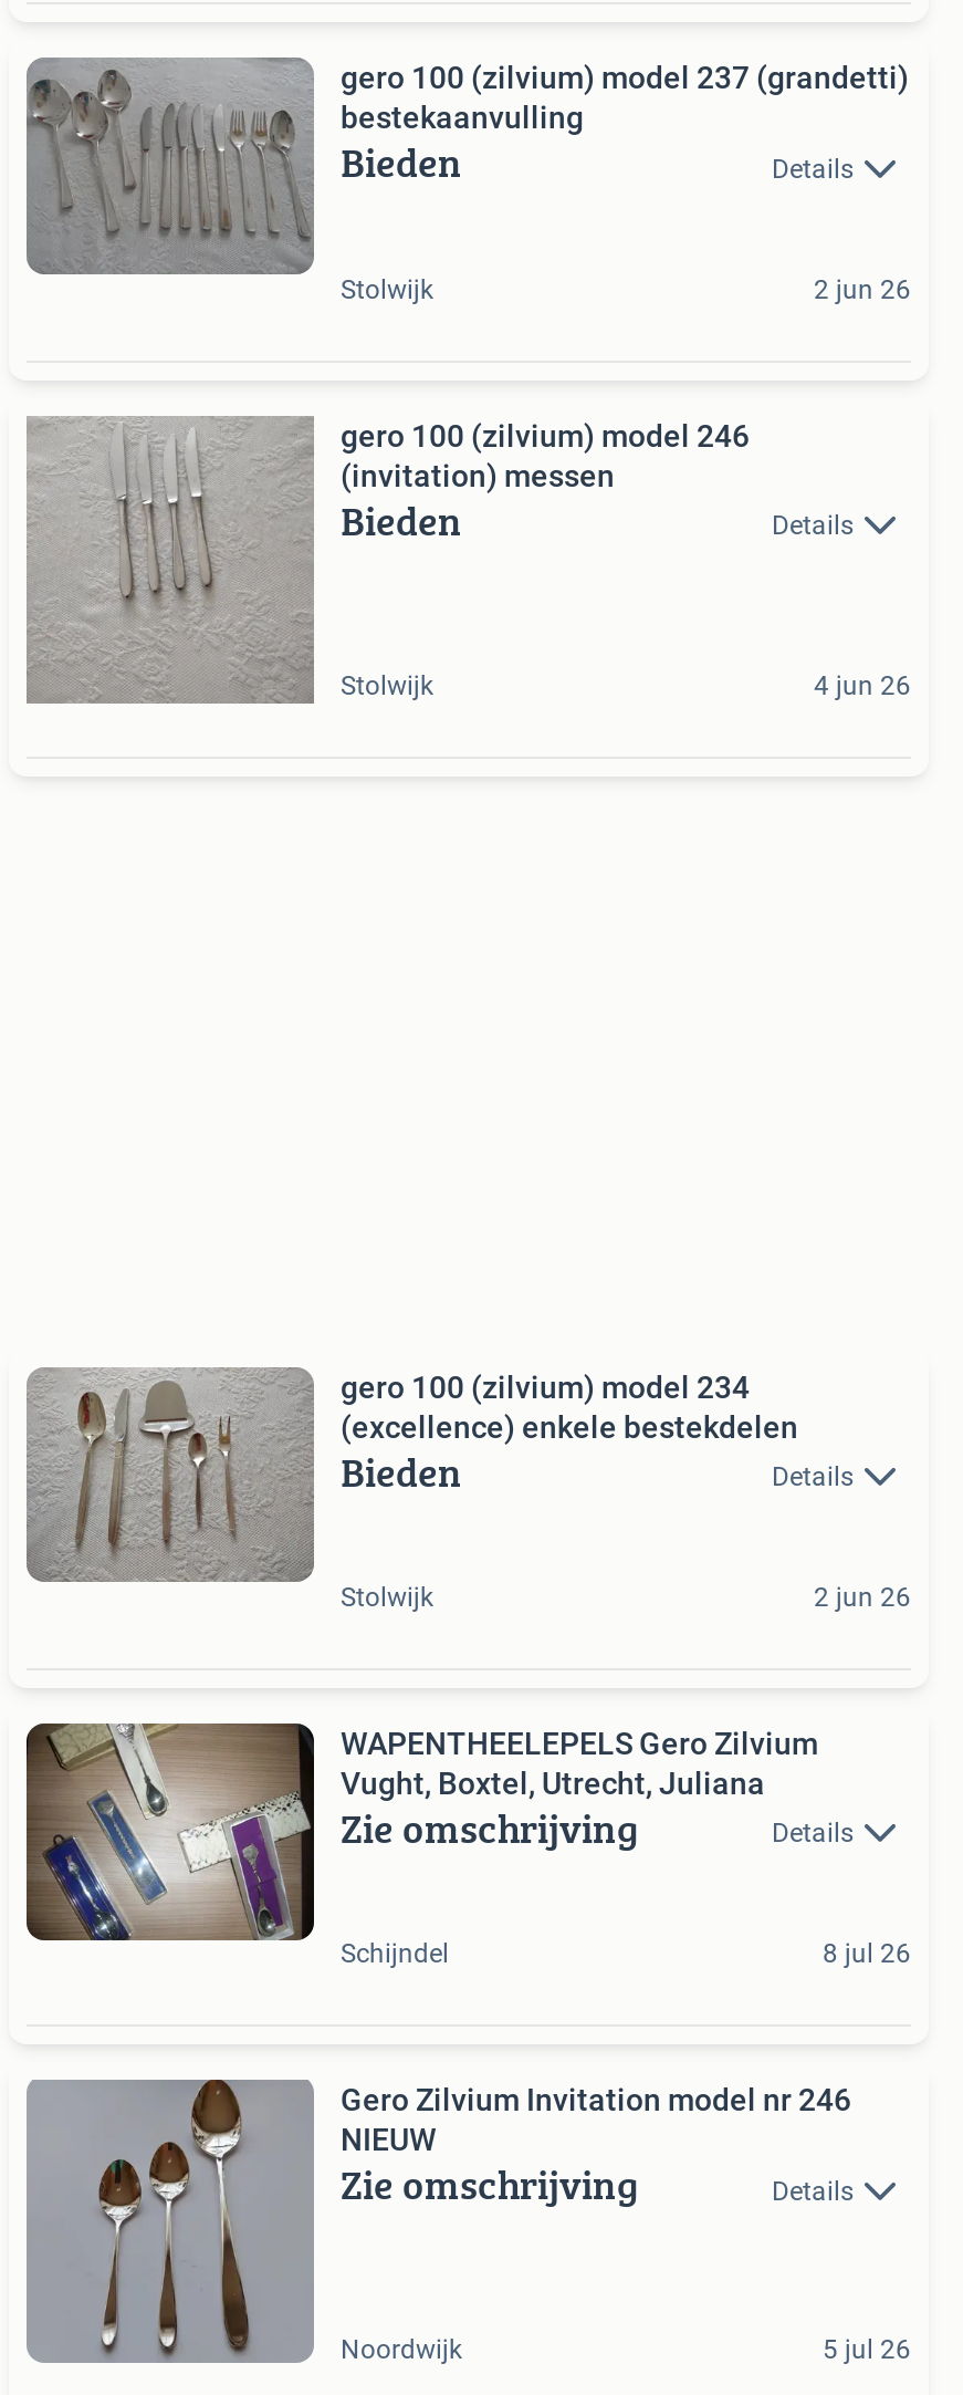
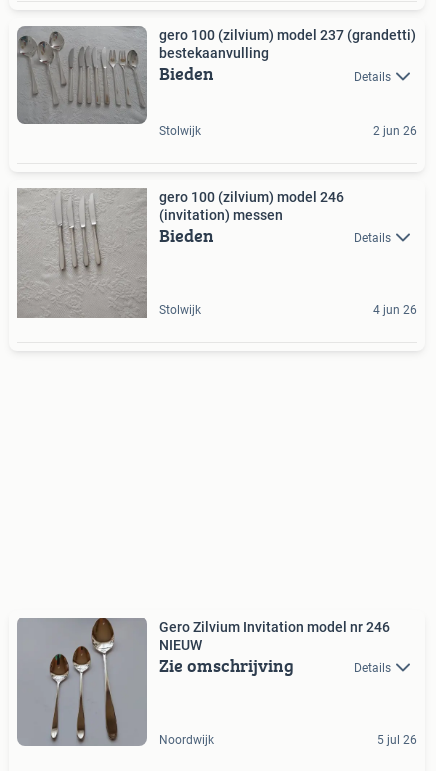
[29,1367,854,1584] [image] | gero 100 (zilvium) model 234 | (excellence) enkele bestekdelen | Bieden | Details -> none
[341,1582,911,1613] Stolwijk | 2 jun 26 -> none
[24,1721,854,1945] [image] | WAPENTHEELEPELS Gero Zilvium | Vught, Boxtel, Utrecht, Juliana | Zie omschrijving | Details -> none
[341,1939,911,1970] Schijndel | 8 jul 26 -> none

